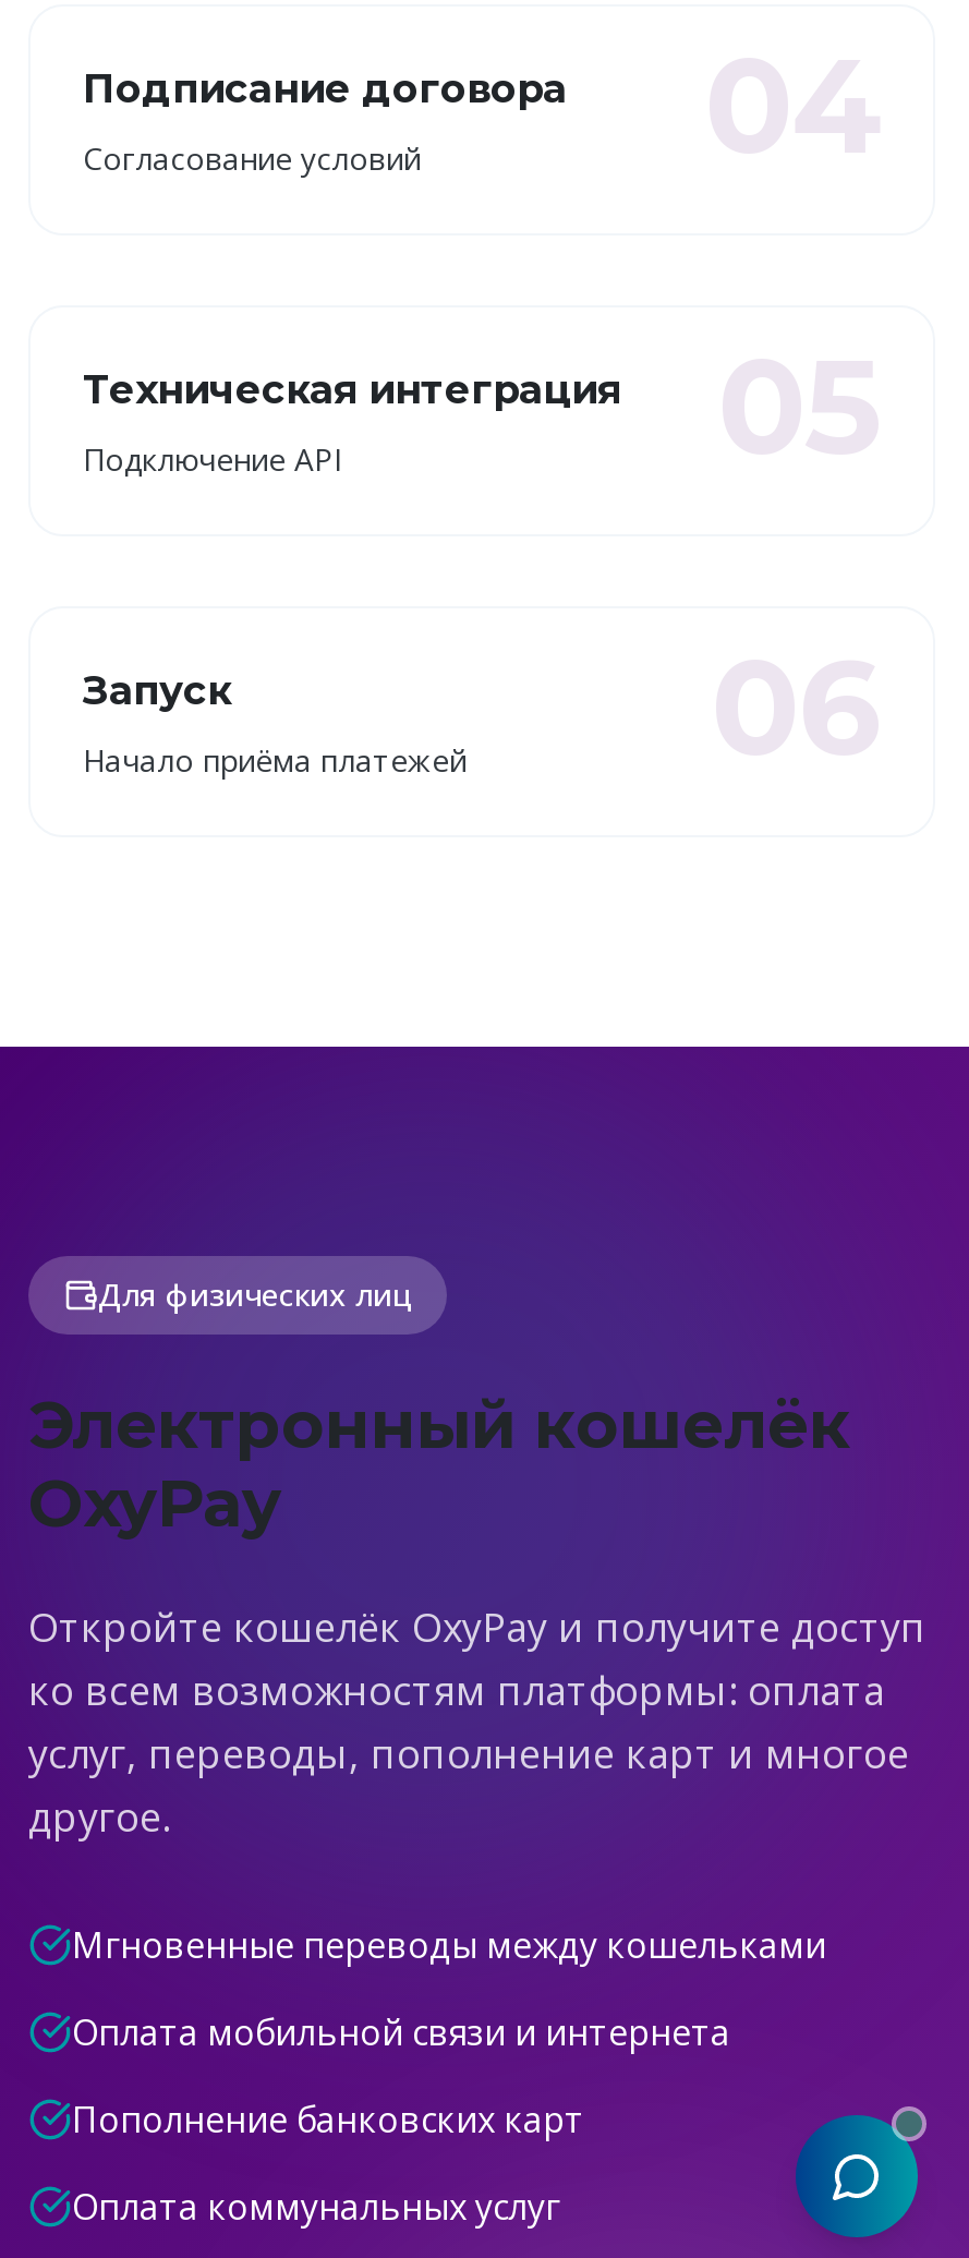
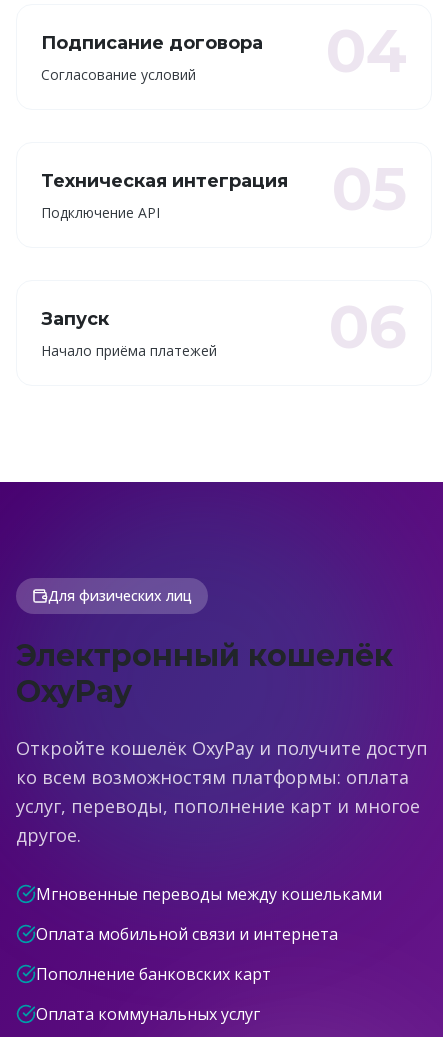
[794,2104,929,2239] [image] -> none

